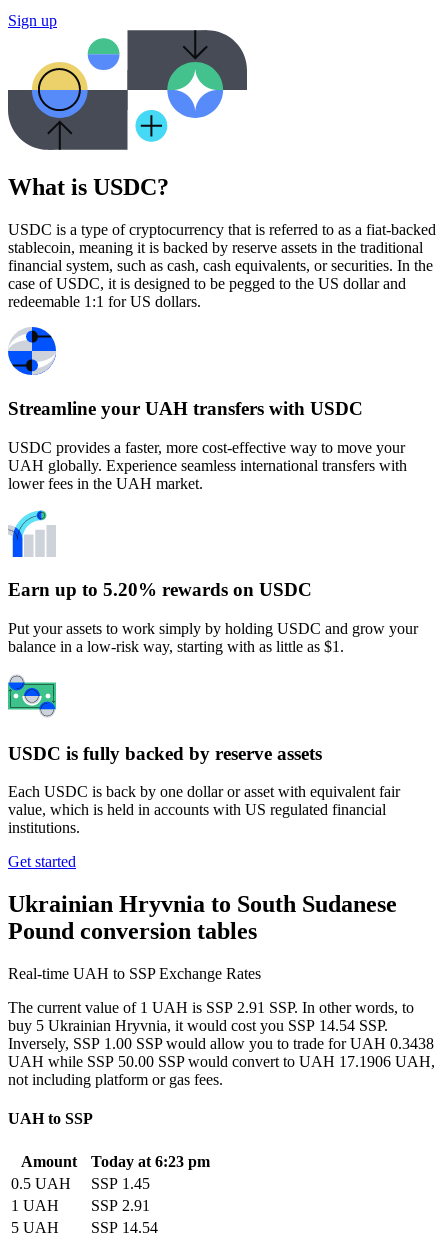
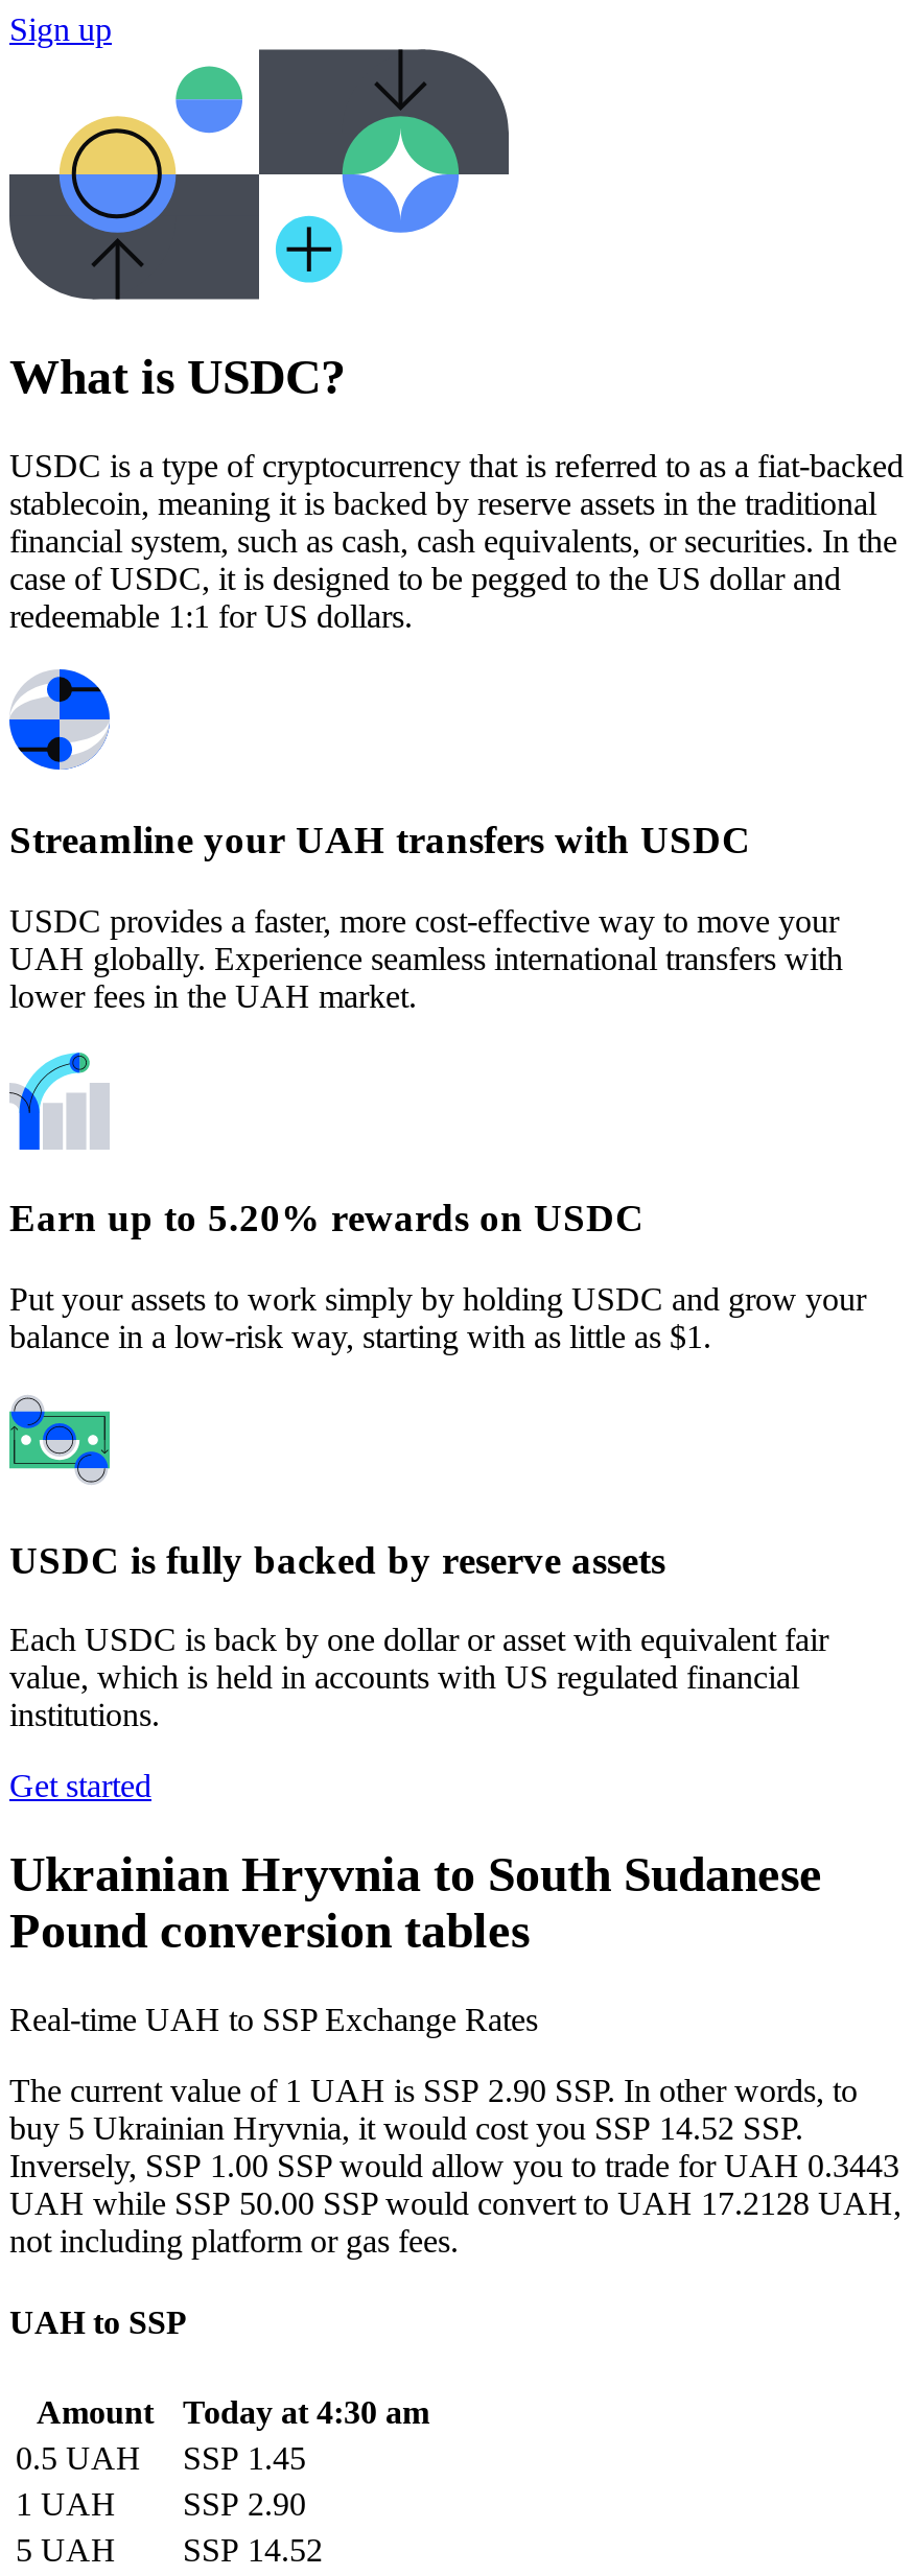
[8,999,414,1016] The current value of 1 UAH is SSP 2.91 SSP. In other words, to -> [9,2073,858,2109] The current value of 1 UAH is SSP 2.90 SSP. In other words, to
[8,1017,388,1034] buy 5 Ukrainian Hryvnia, it would cost you SSP 14.54 SSP. -> [9,2111,803,2146] buy 5 Ukrainian Hryvnia, it would cost you SSP 14.52 SSP.
[8,1035,434,1052] Inversely, SSP 1.00 SSP would allow you to trade for UAH 0.3438 -> [9,2148,899,2184] Inversely, SSP 1.00 SSP would allow you to trade for UAH 0.3443
[8,1053,435,1070] UAH while SSP 50.00 SSP would convert to UAH 17.1906 UAH, -> [9,2186,902,2221] UAH while SSP 50.00 SSP would convert to UAH 17.2128 UAH,
[21,1153,210,1170] Amount Today at 6:23 pm -> [37,2394,429,2429] Amount Today at 4:30 am
[11,1197,150,1214] 1 UAH SSP 2.91 -> [16,2486,306,2521] 1 UAH SSP 2.90
[11,1219,158,1236] 5 UAH SSP 14.54 -> [16,2532,323,2567] 5 UAH SSP 14.52

